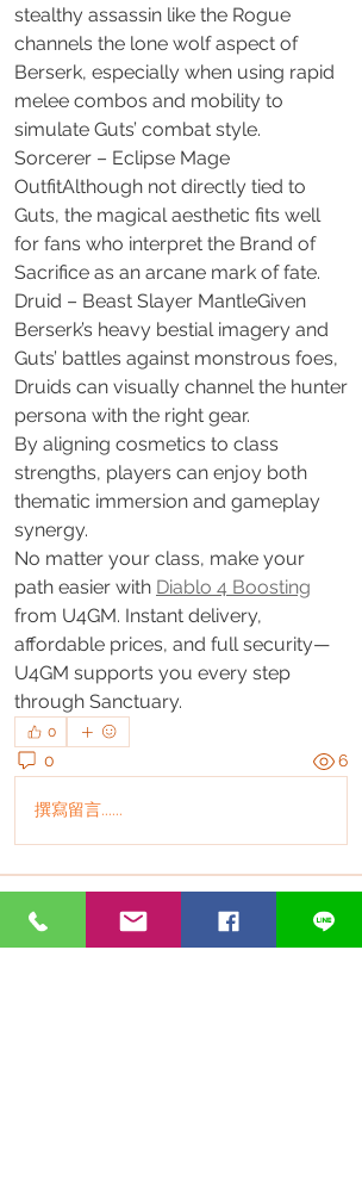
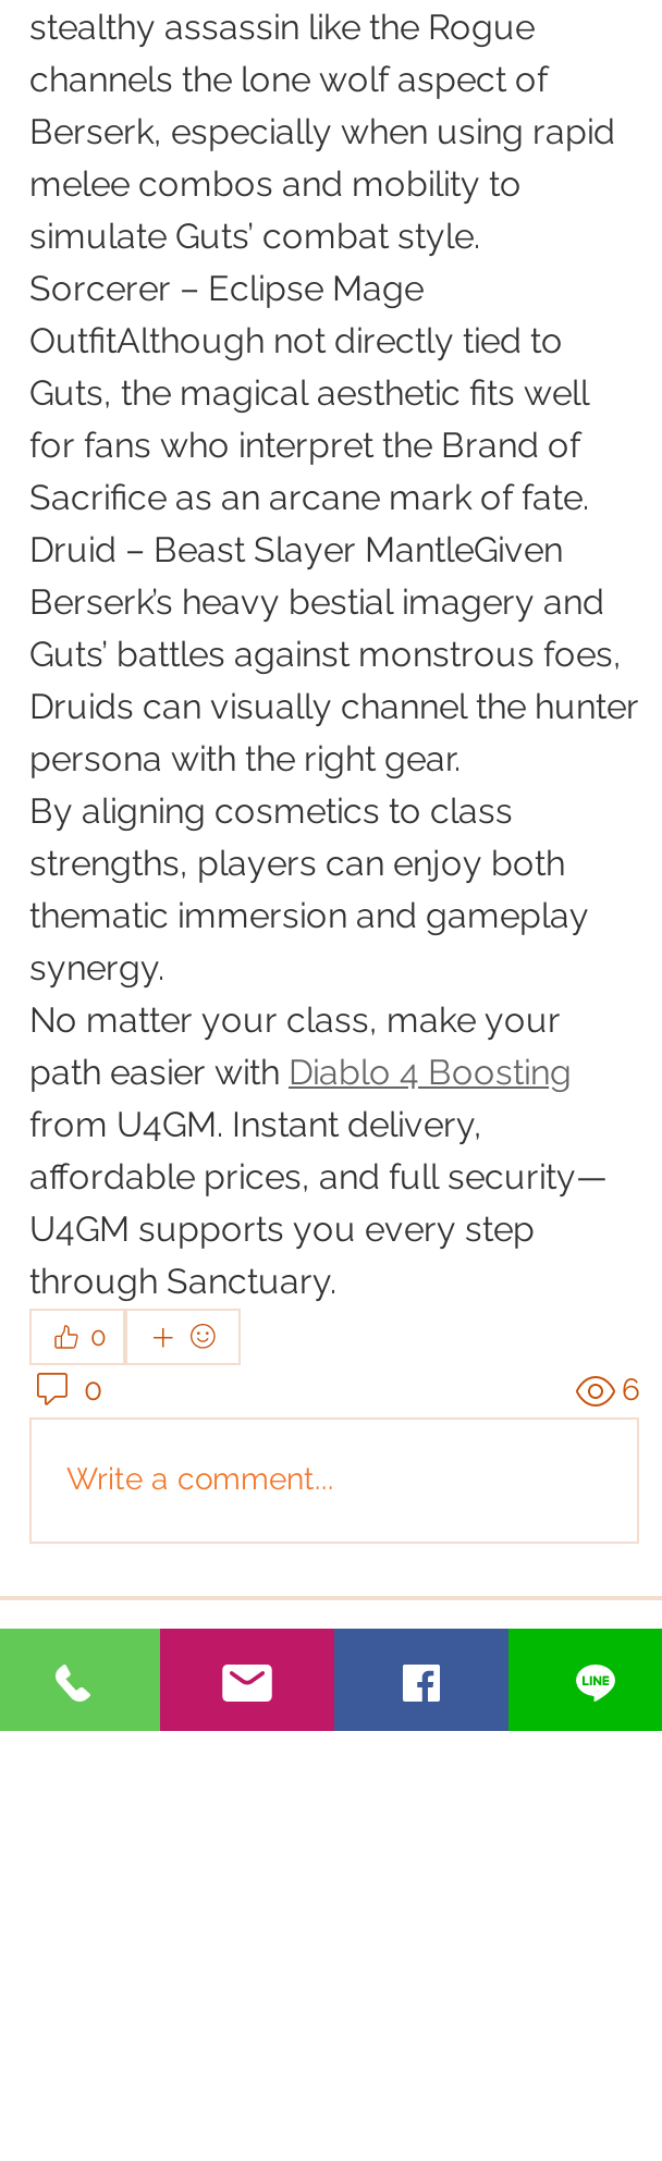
[35,800,123,819] 撰寫留言...... -> [66,1461,334,1496] Write a comment...

